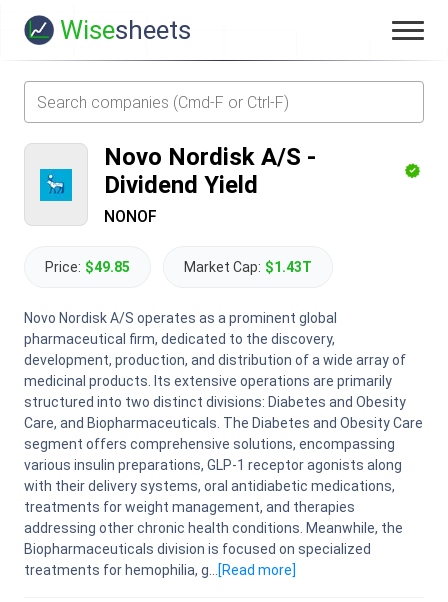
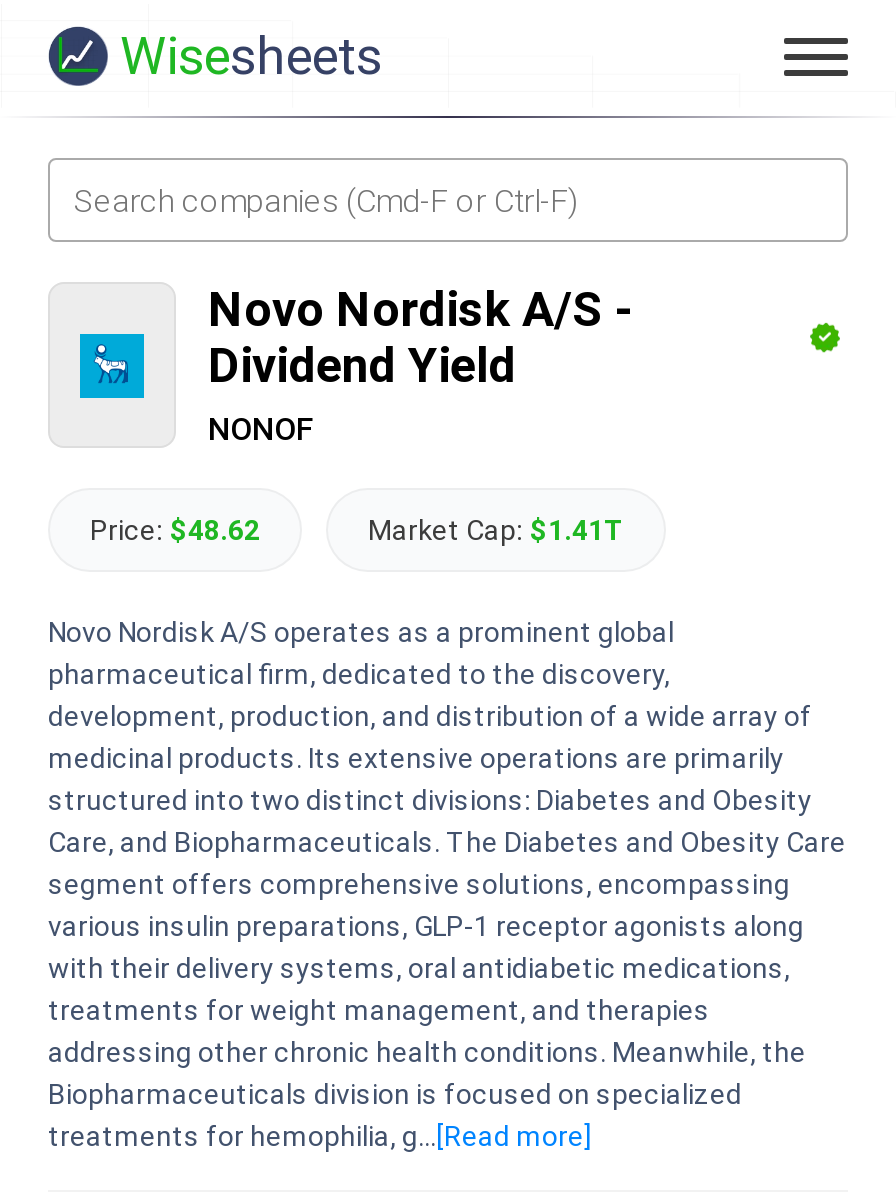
[45,259,130,275] Price: $49.85 -> [90,514,260,546] Price: $48.62
[184,259,312,275] Market Cap: $1.43T -> [368,514,624,546] Market Cap: $1.41T

